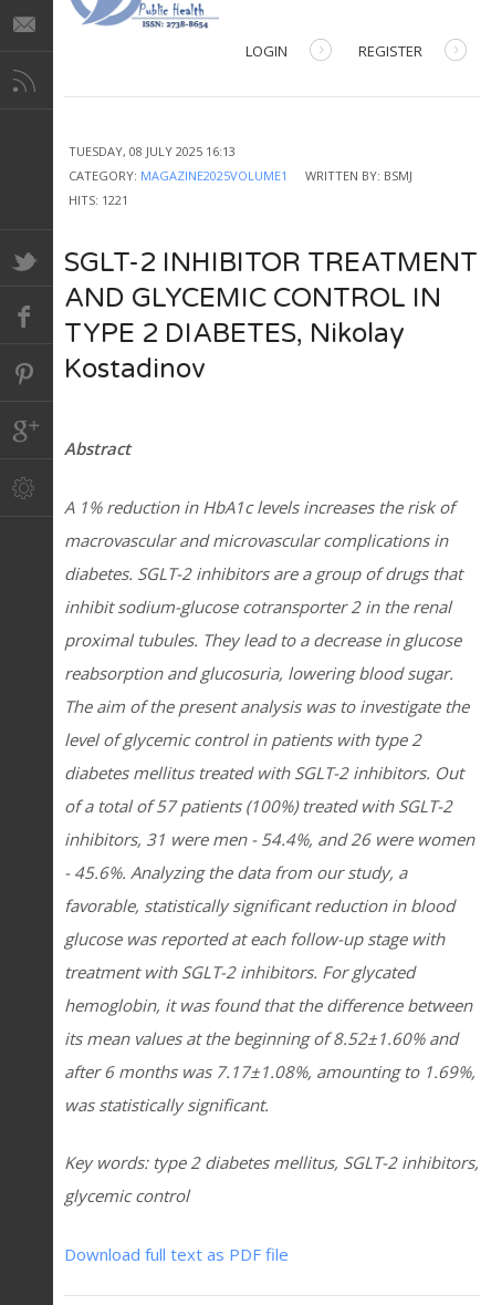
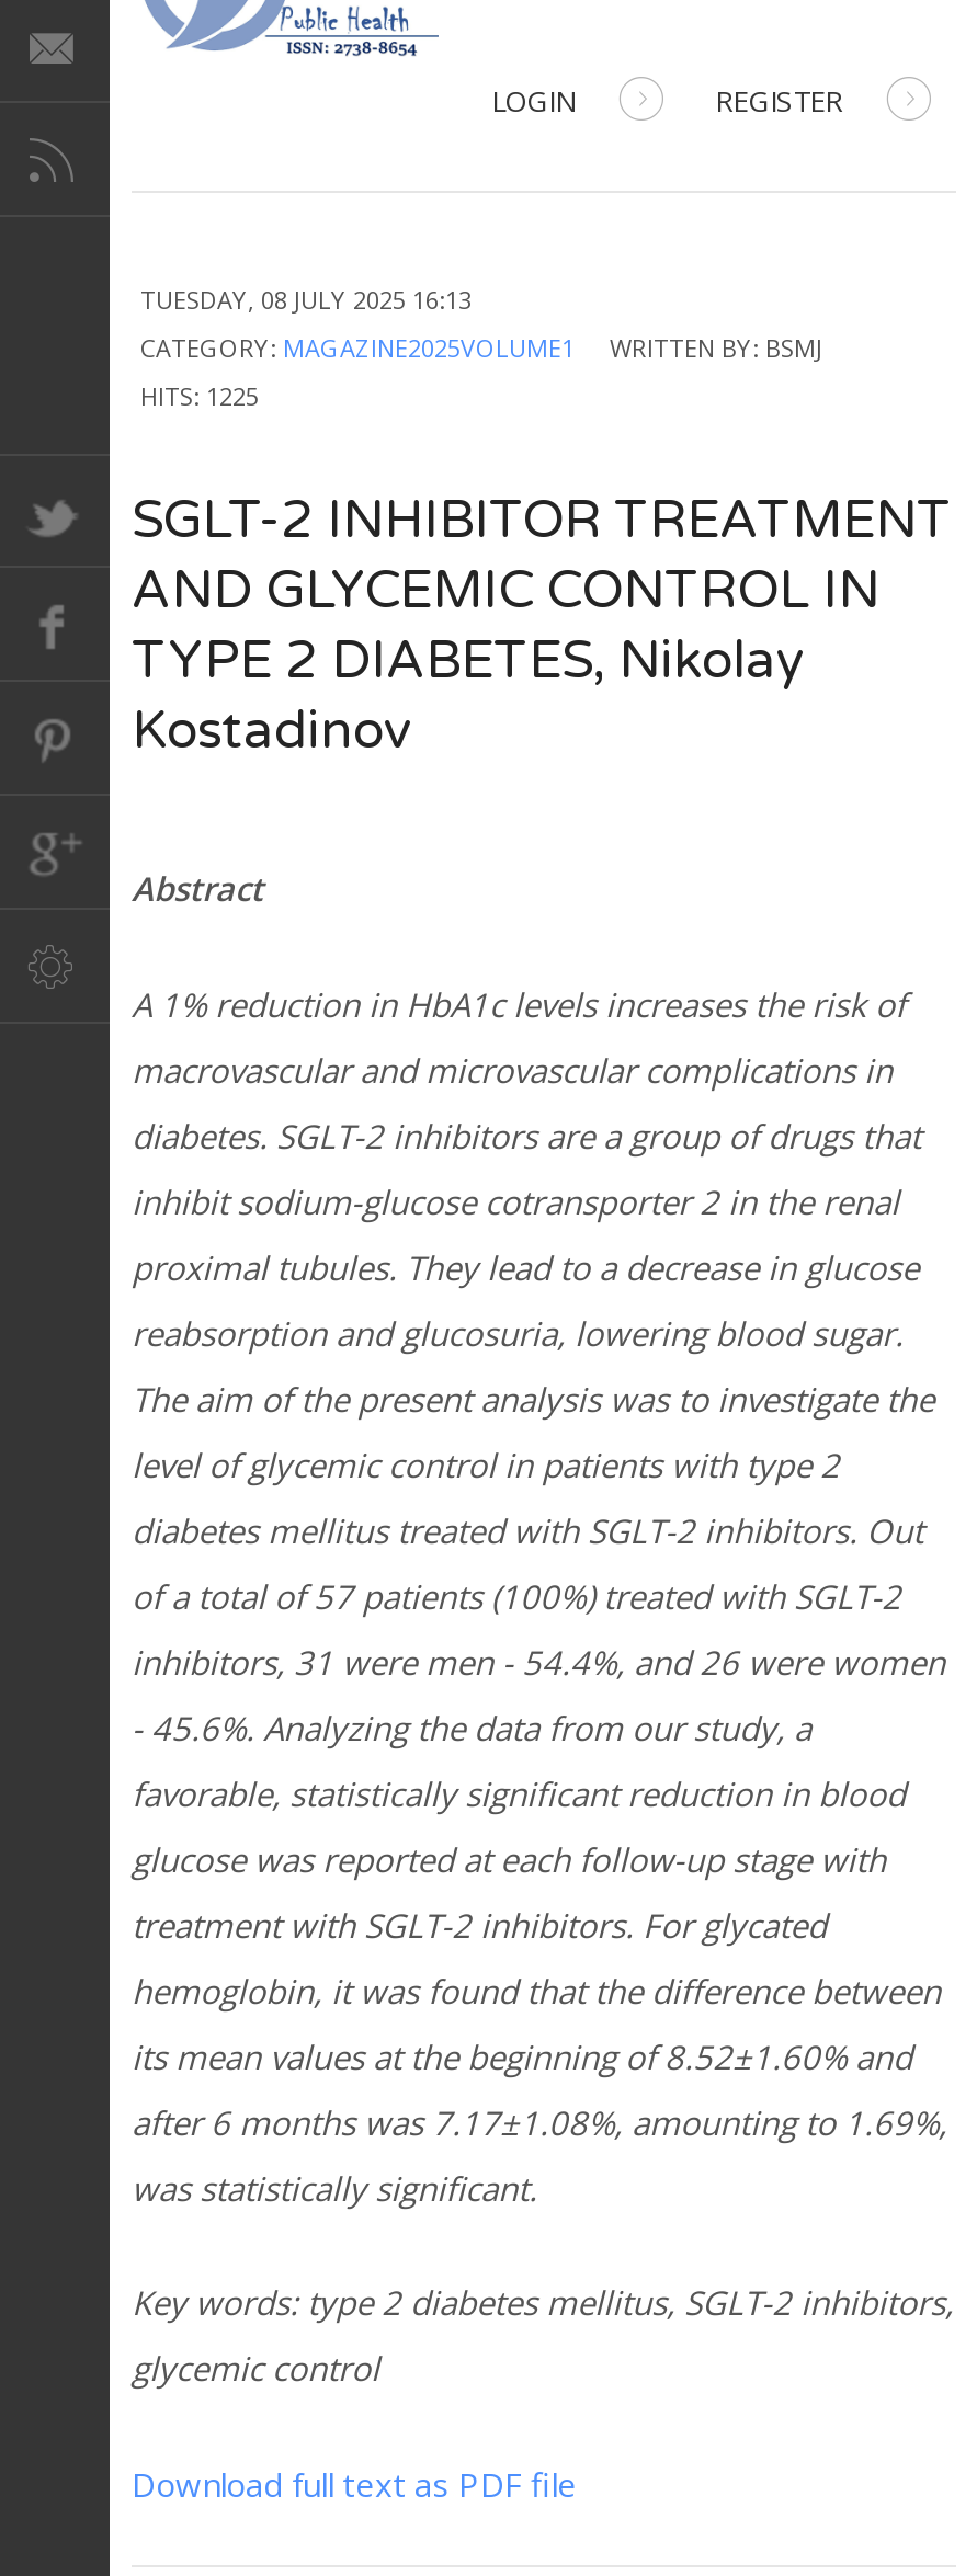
[69,191,128,208] HITS: 1221 -> [140,379,259,412] HITS: 1225

